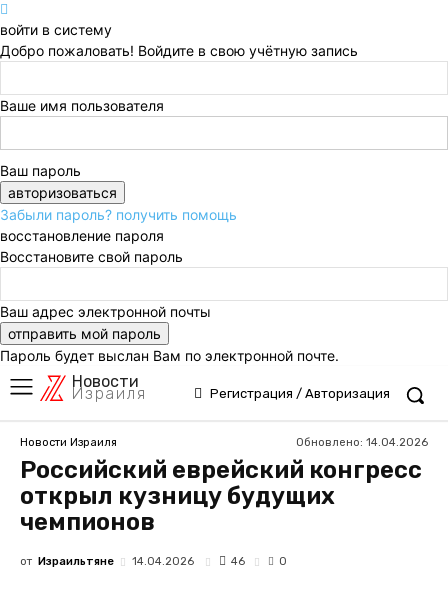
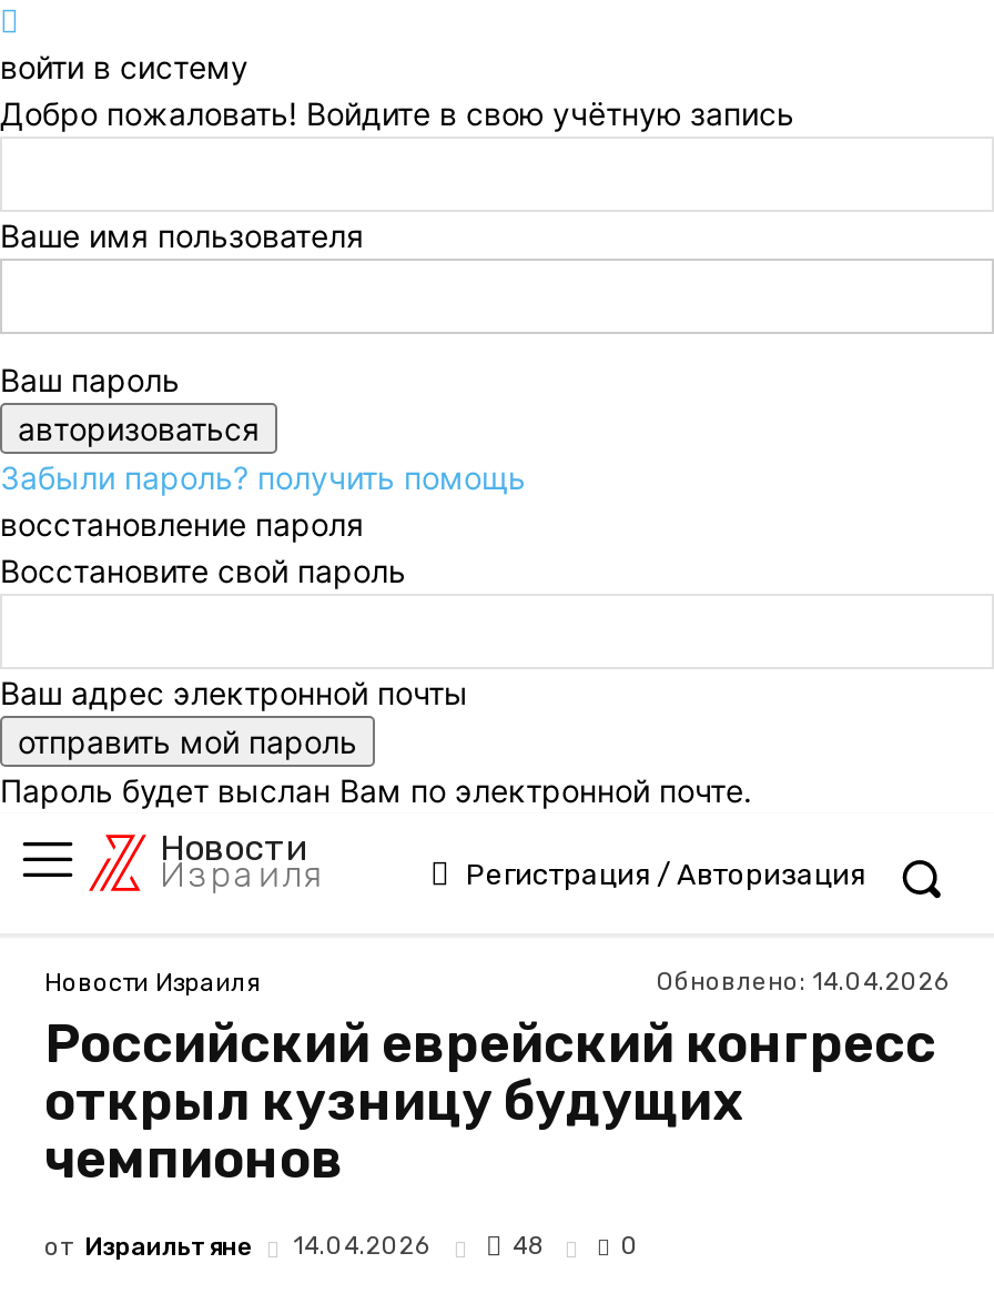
[231,555,245,568] 46 -> [513,1233,546,1261] 48

